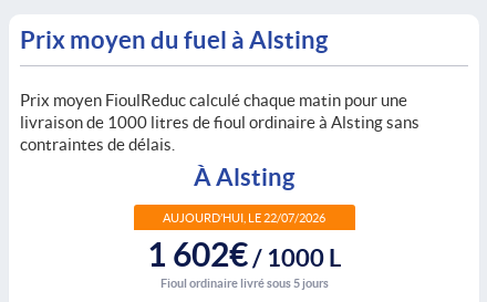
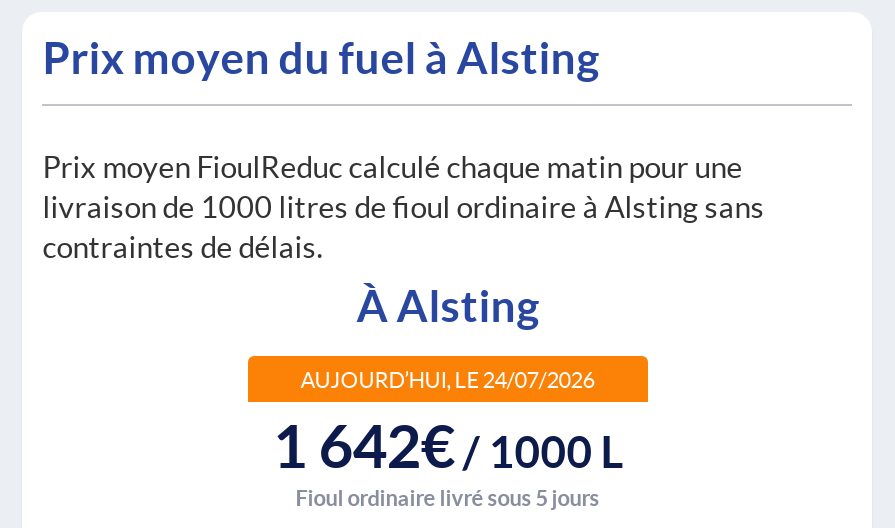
[163,210,326,225] AUJOURD’HUI, LE 22/07/2026 -> [300,366,594,392] AUJOURD’HUI, LE 24/07/2026
[147,233,341,273] 1 602€/ 1000 L -> [272,408,622,480] 1 642€/ 1000 L

